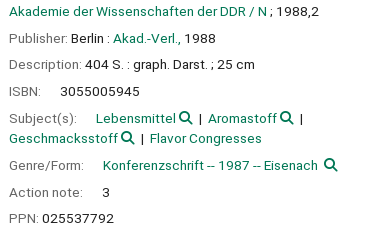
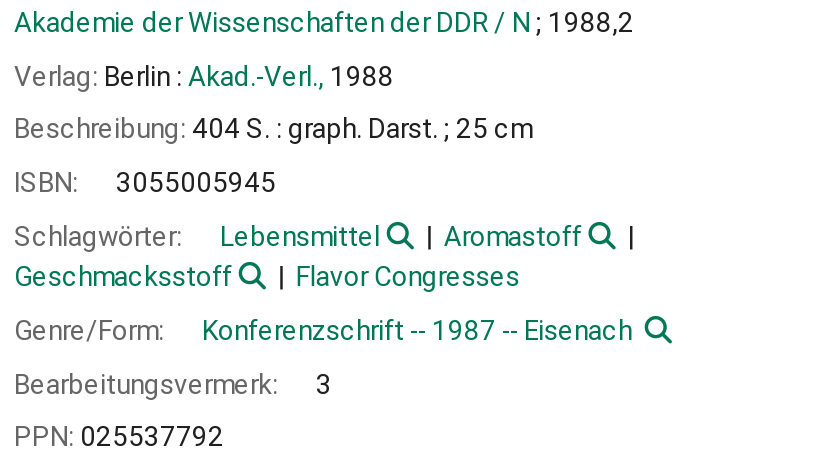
[9,30,216,46] Publisher: Berlin : Akad.-Verl., 1988 -> [14,59,394,91] Verlag: Berlin : Akad.-Verl., 1988
[9,56,255,72] Description: 404 S. : graph. Darst. ; 25 cm -> [14,113,532,145] Beschreibung: 404 S. : graph. Darst. ; 25 cm
[9,110,80,126] Subject(s): -> [14,220,188,252] Schlagwörter:
[9,183,86,199] Action note: -> [14,367,284,399] Bearbeitungsvermerk:

